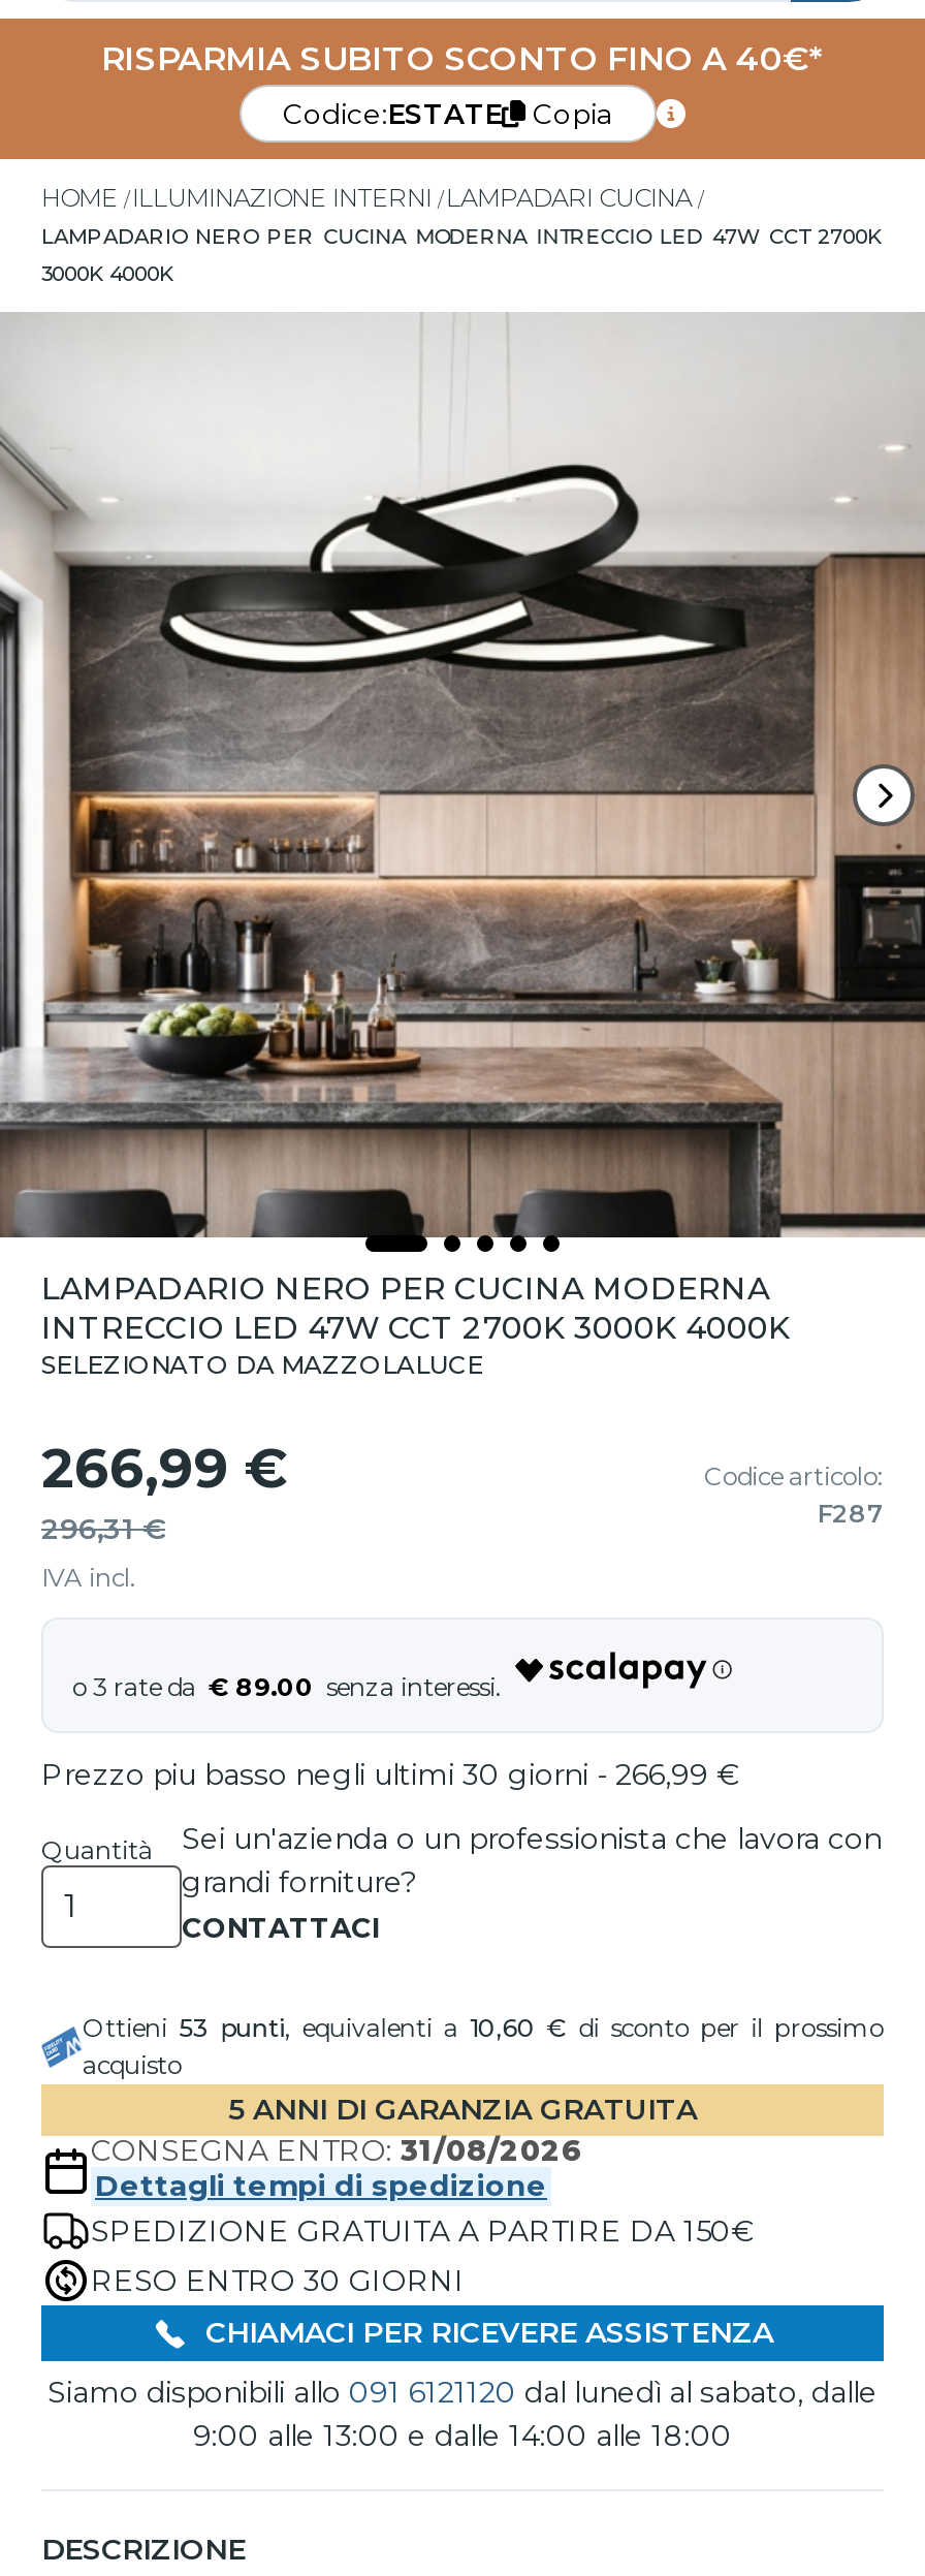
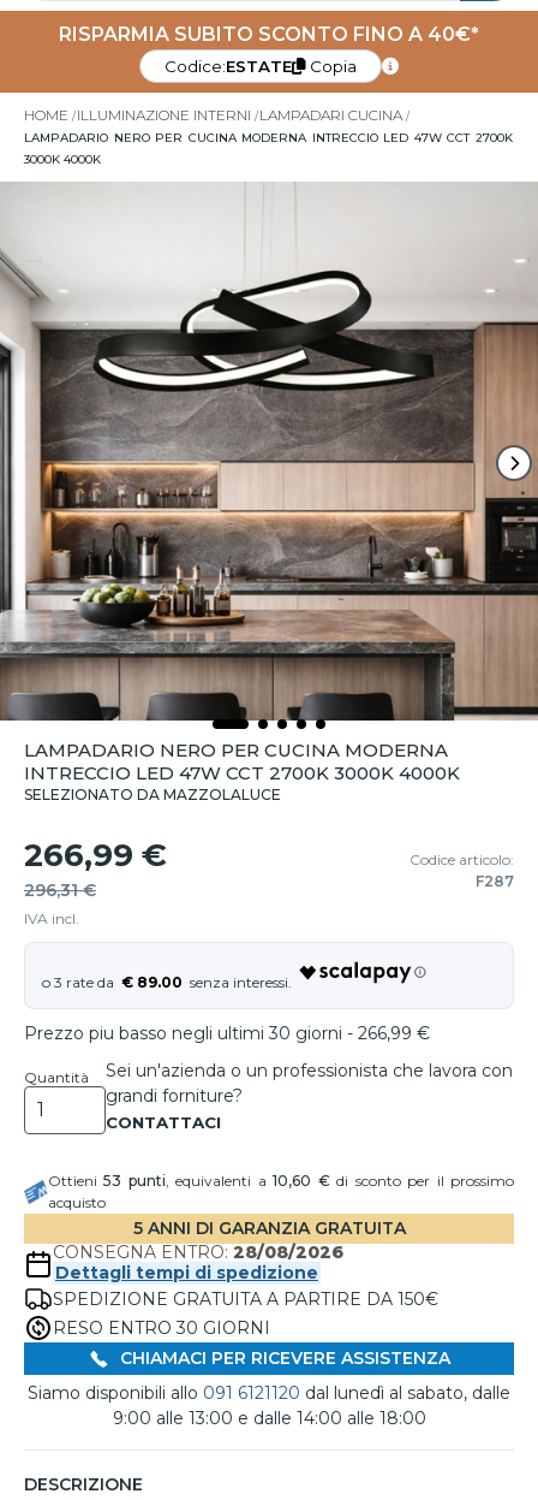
[91,2132,582,2169] CONSEGNA ENTRO: 31/08/2026 -> [53,1241,343,1263] CONSEGNA ENTRO: 28/08/2026

